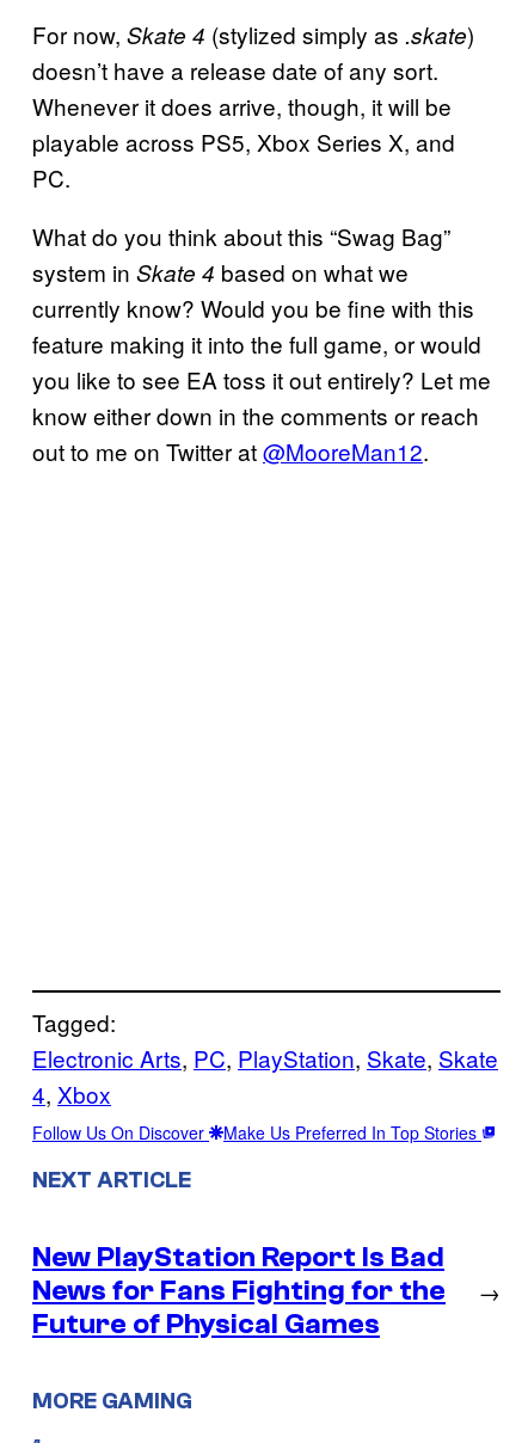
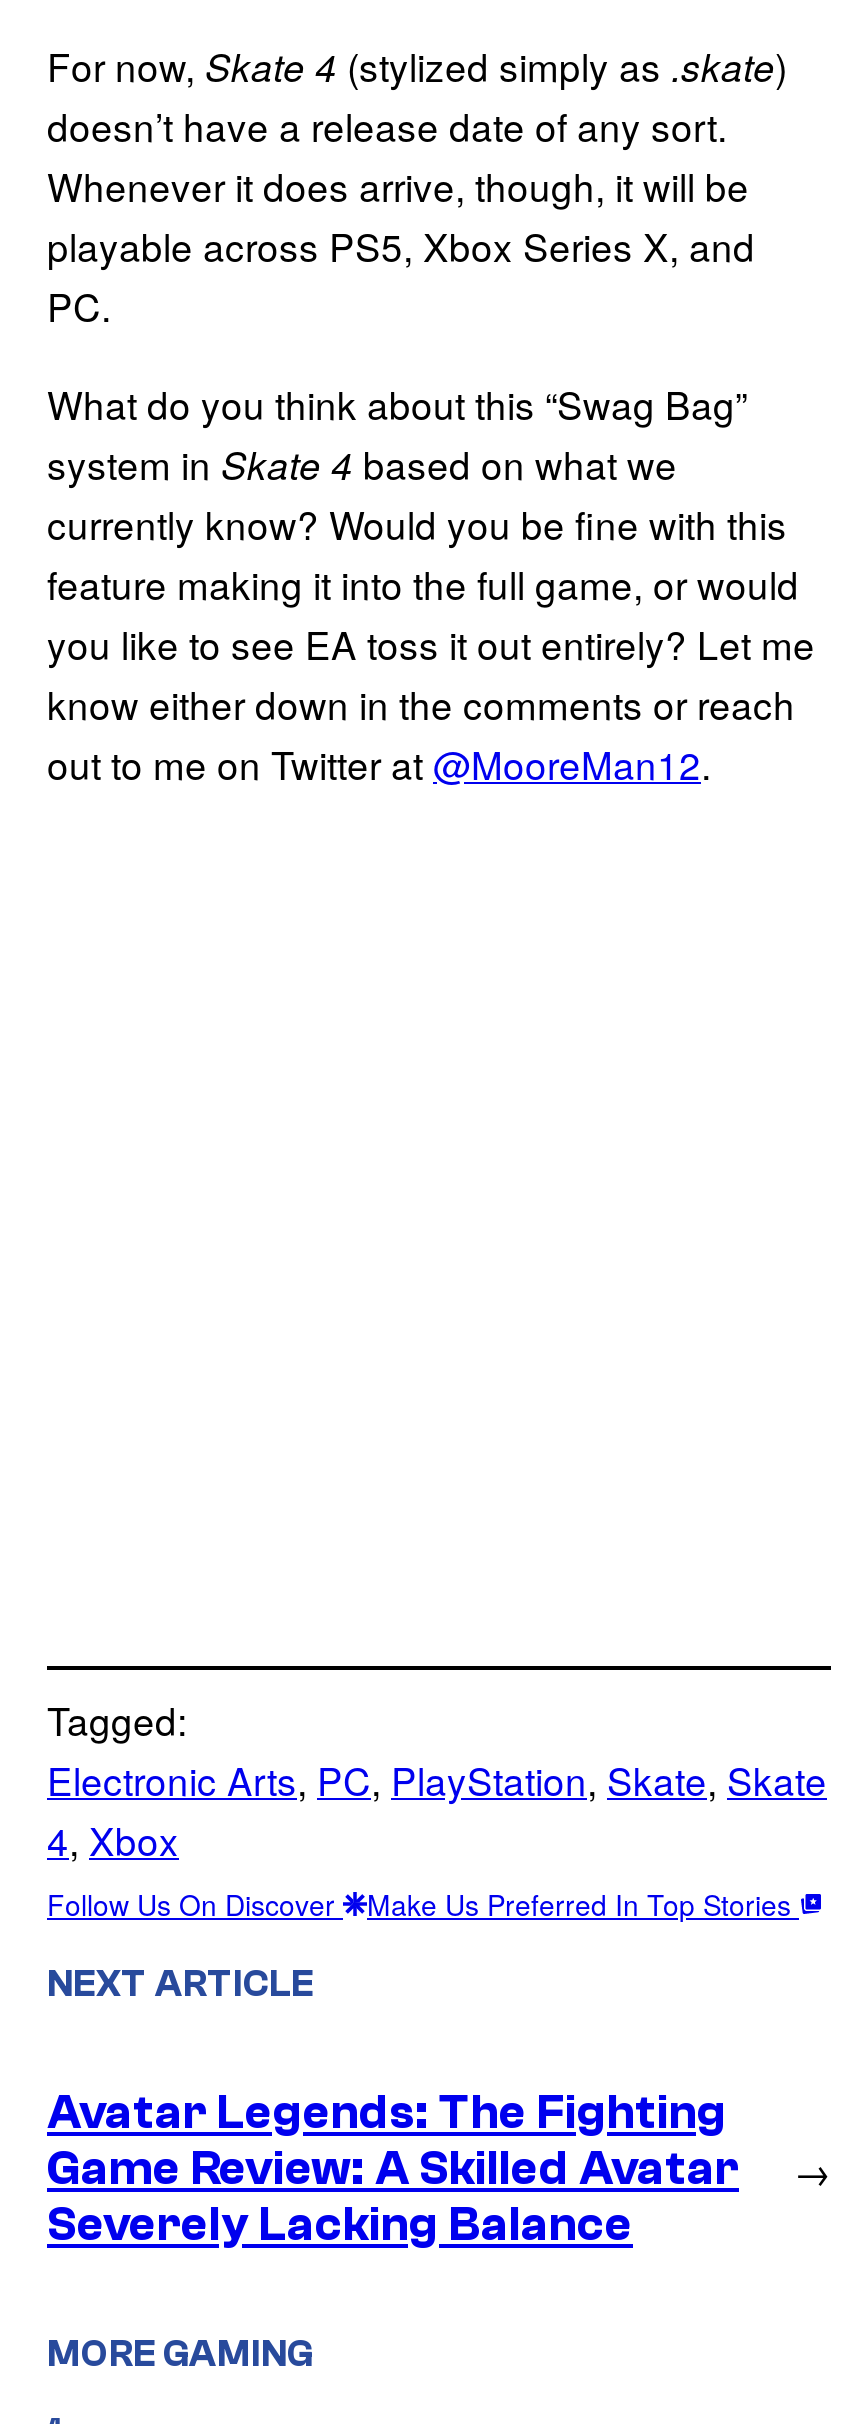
[32,1241,446,1340] New PlayStation Report Is Bad | News for Fans Fighting for the | Future of Physical Games -> [47,2085,739,2251] Avatar Legends: The Fighting | Game Review: A Skilled Avatar | Severely Lacking Balance

